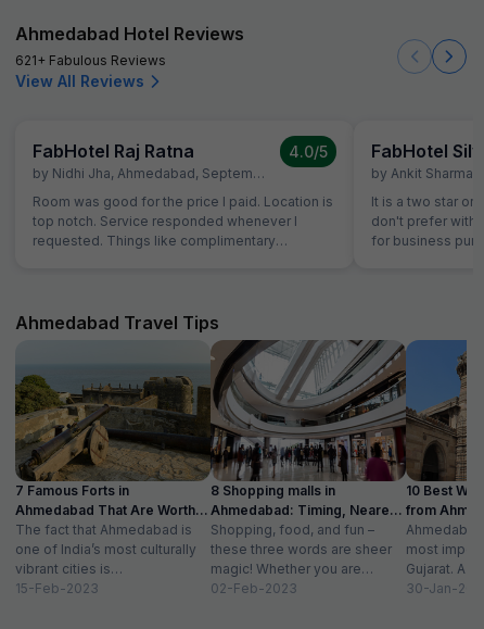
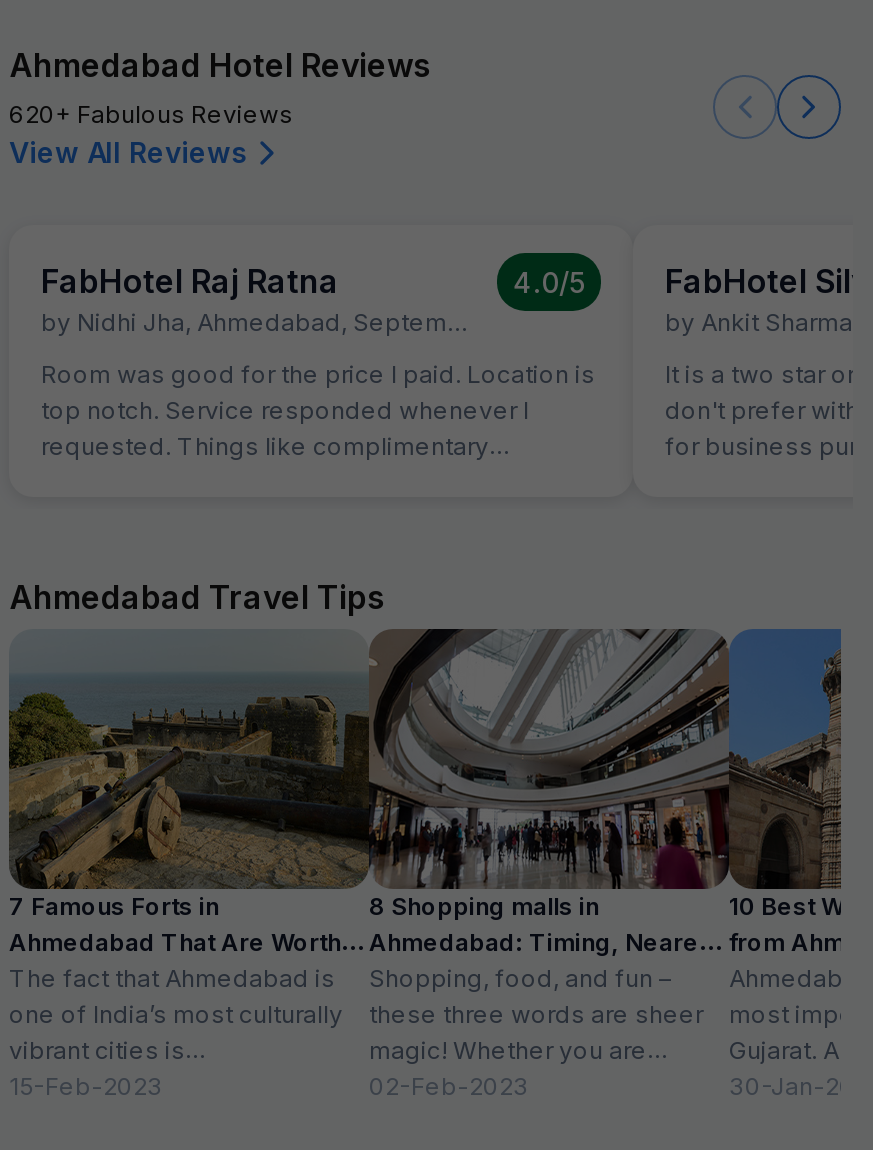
[15,52,166,68] 621+ Fabulous Reviews -> [9,98,293,128] 620+ Fabulous Reviews

